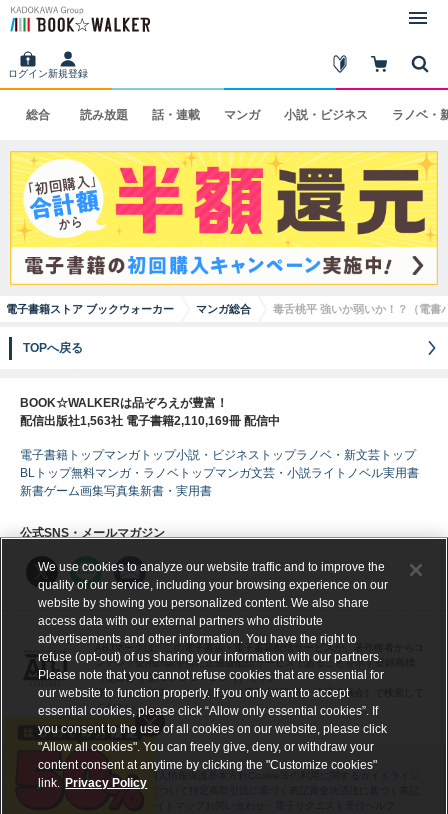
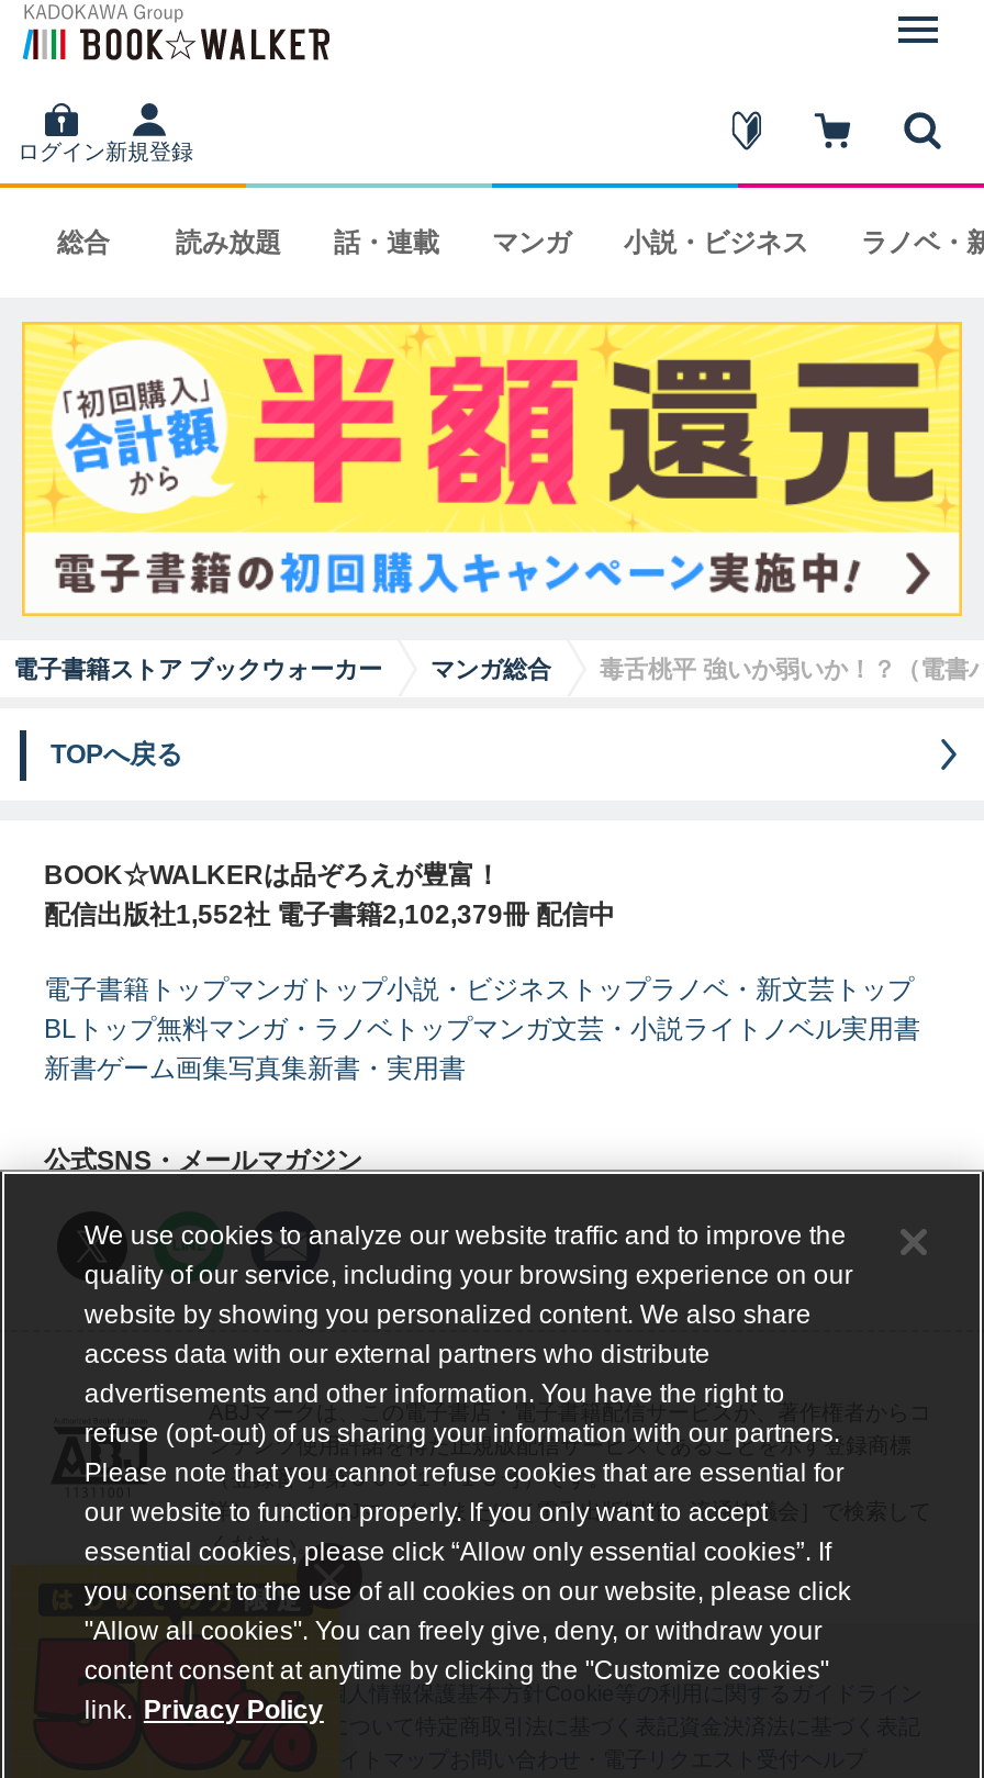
[20,414,280,428] 配信出版社1,563社 電子書籍2,110,169冊 配信中 -> [44,899,615,930] 配信出版社1,552社 電子書籍2,102,379冊 配信中

